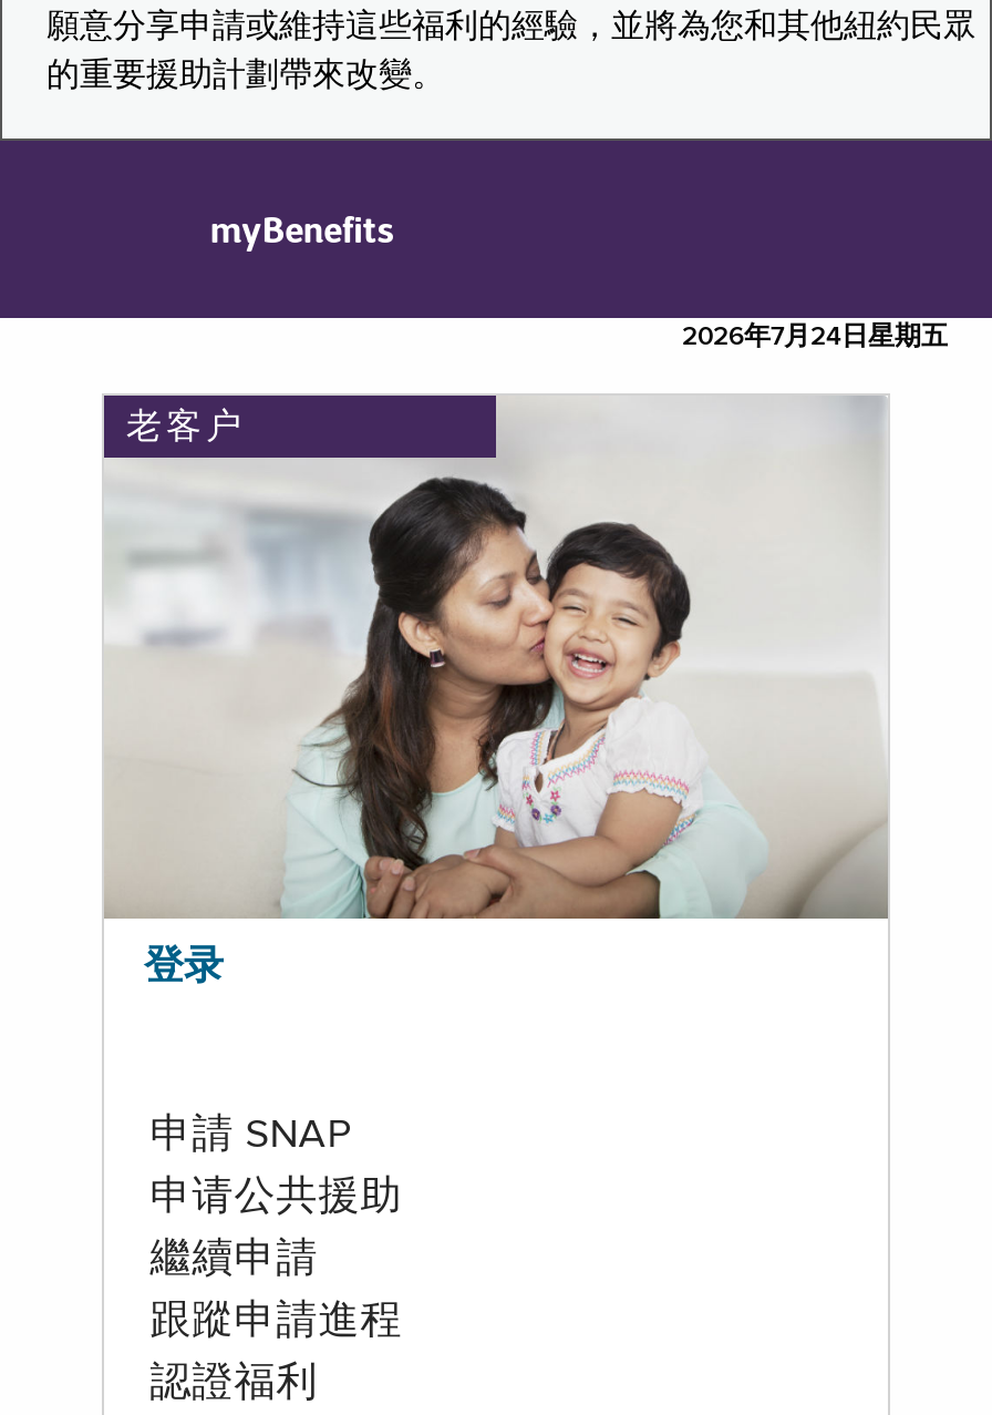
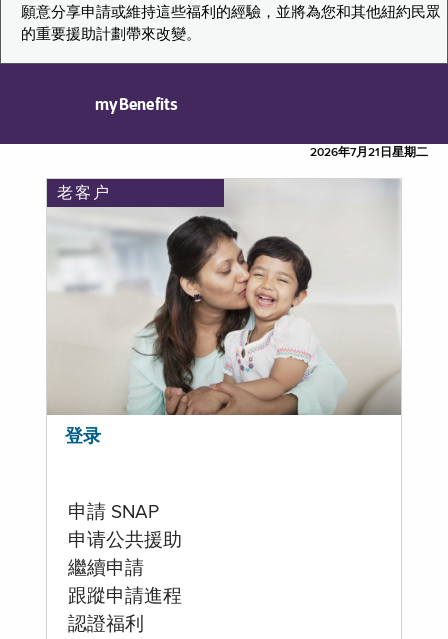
[682,325,948,351] 2026年7月24日星期五 -> [310,147,428,159] 2026年7月21日星期二

